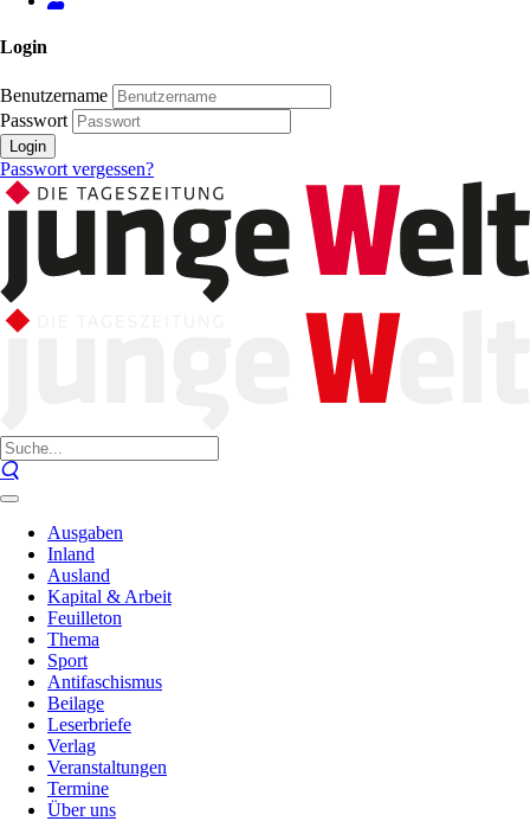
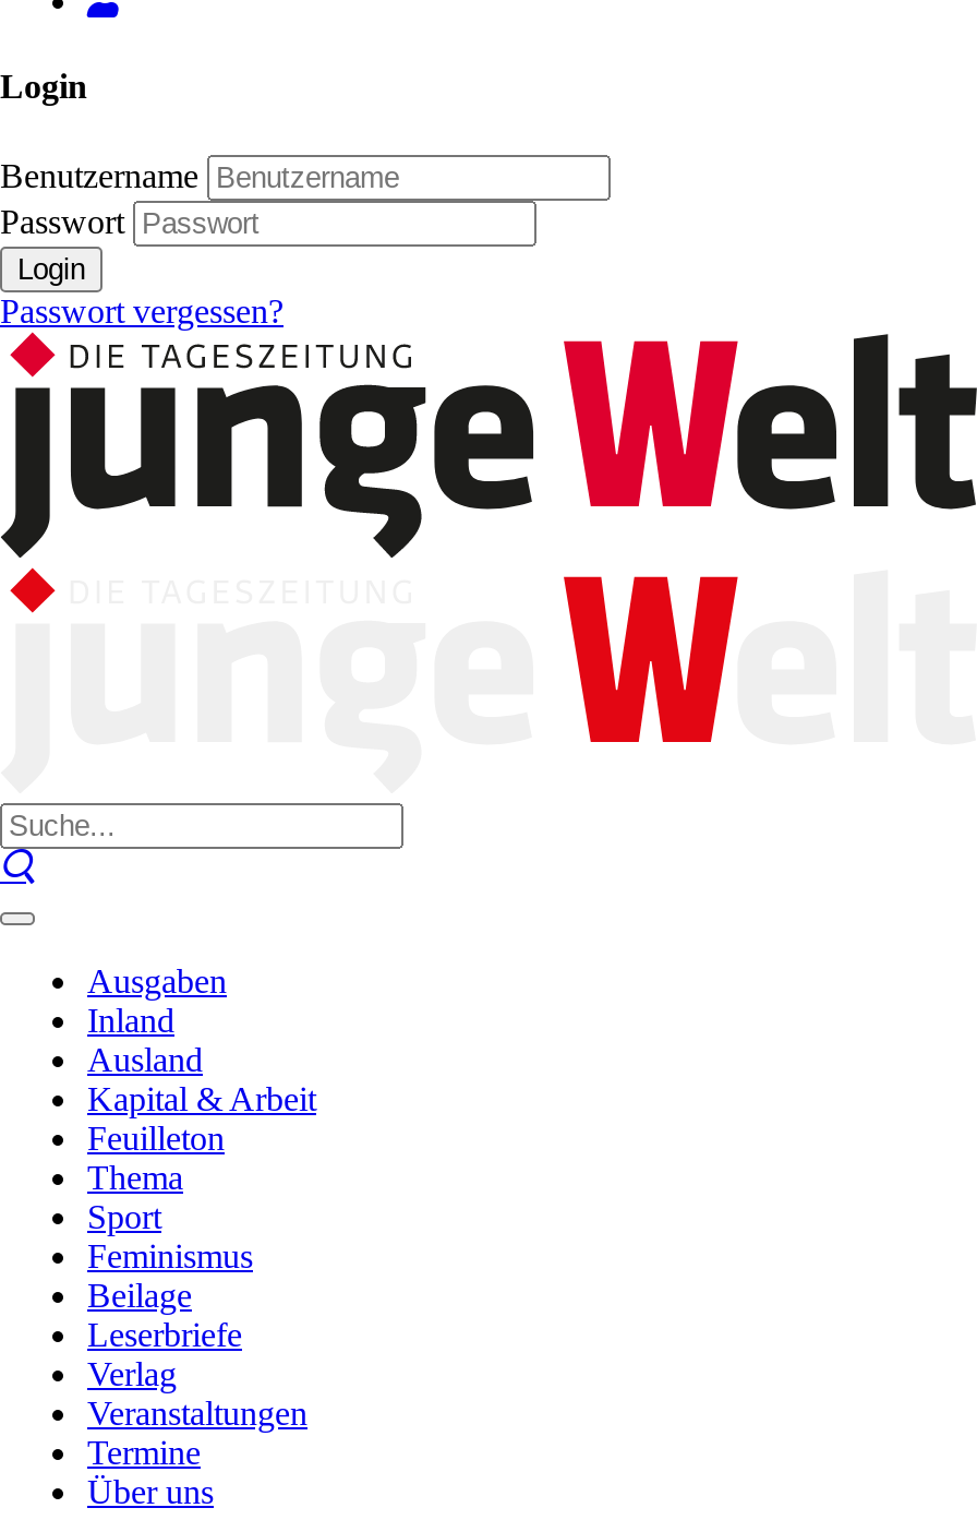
[47,672,162,692] Antifaschismus -> [87,1237,253,1274] Feminismus

